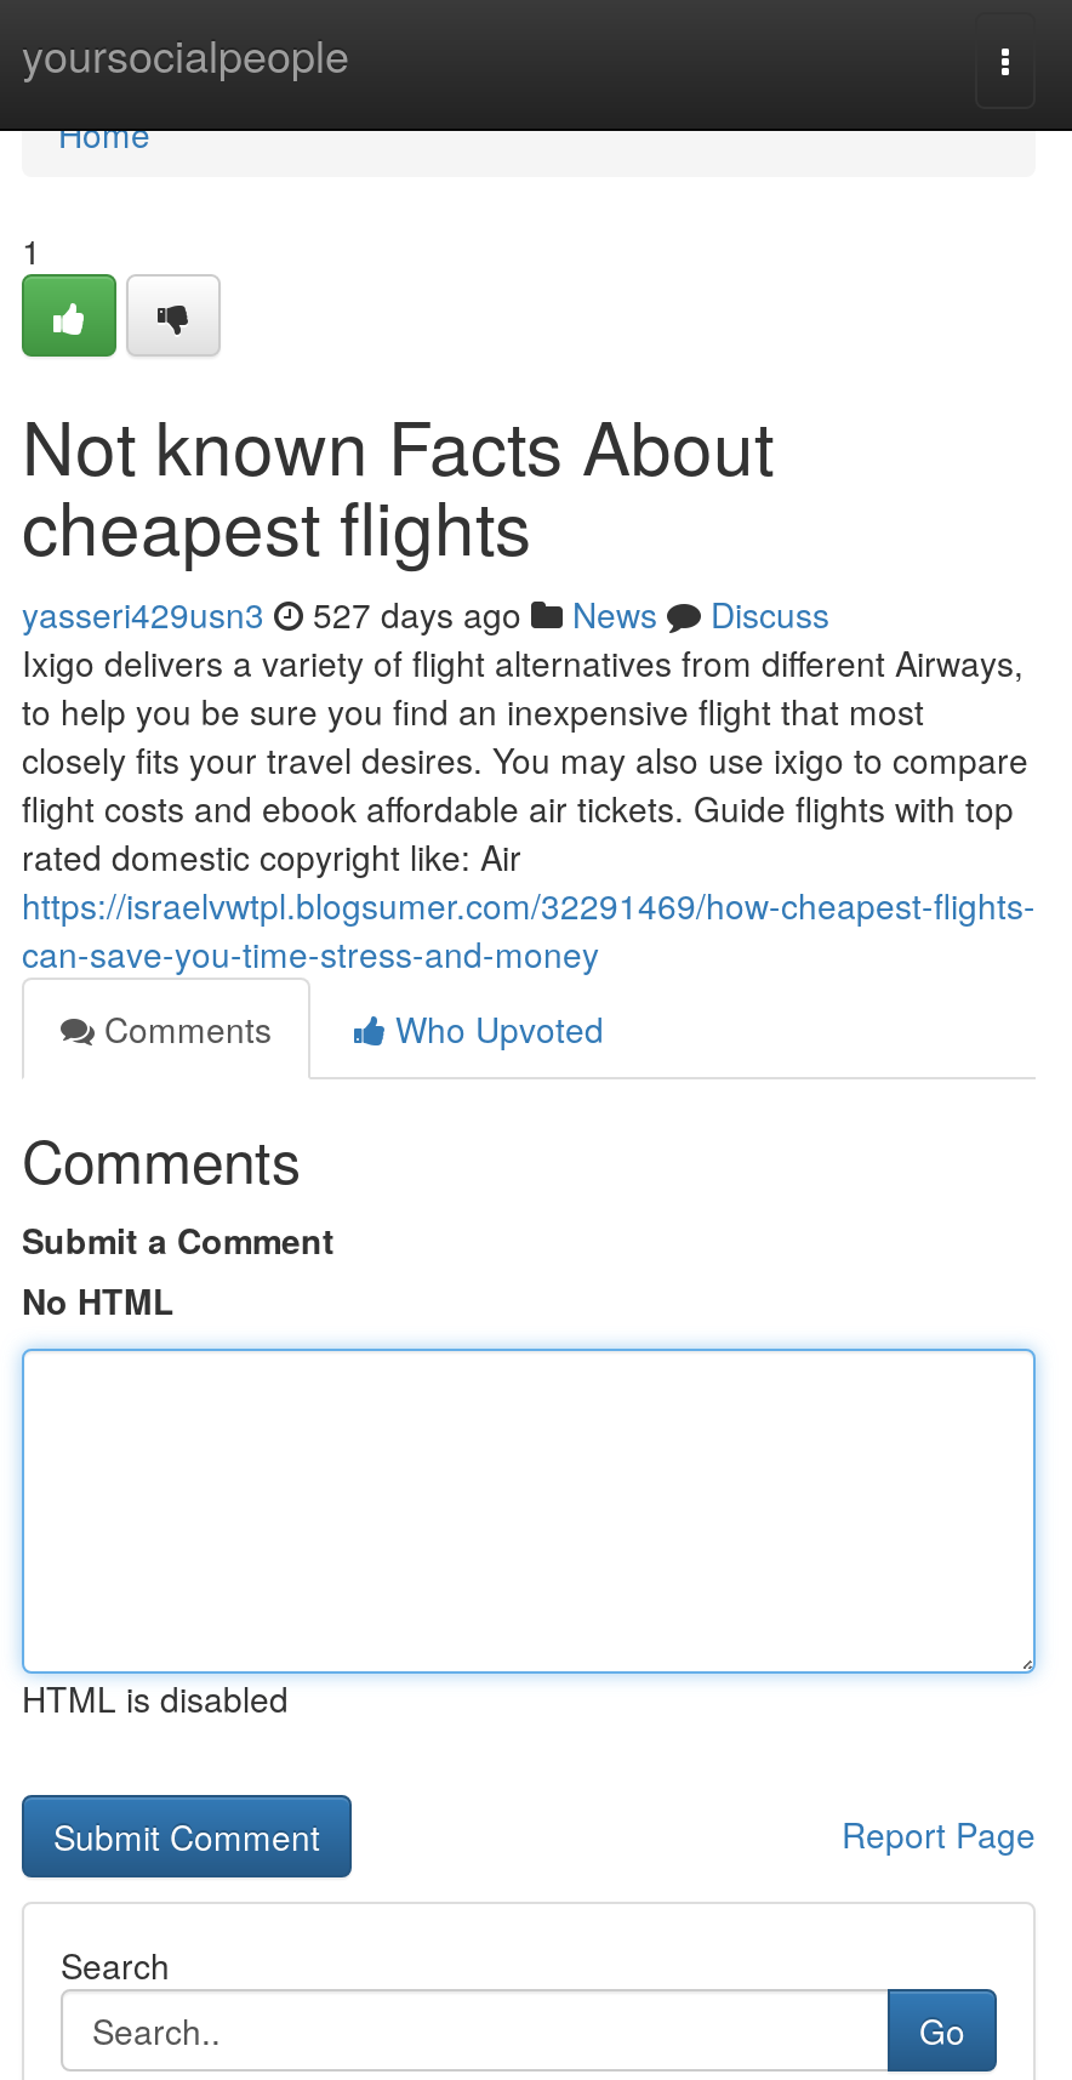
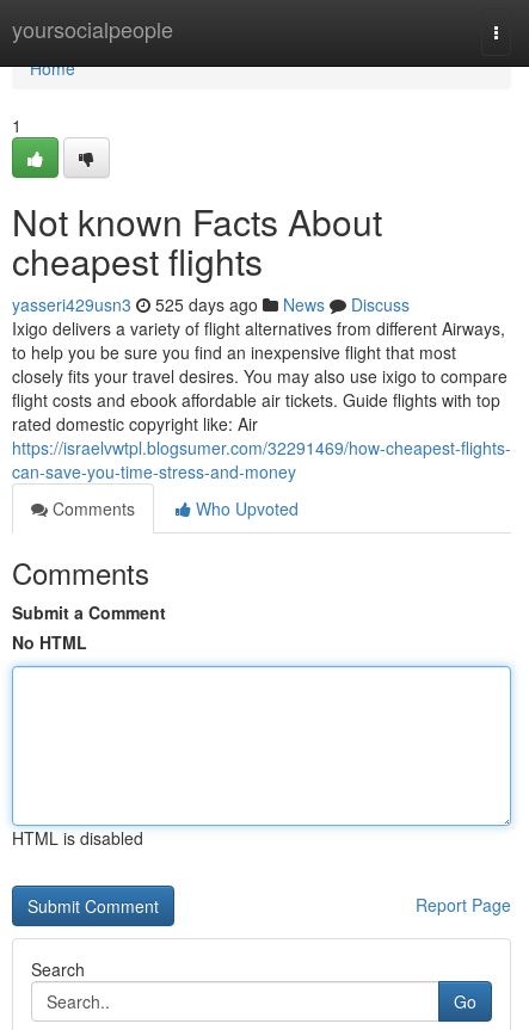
[22,589,829,638] yasseri429usn3 527 days ago News Discuss -> [12,292,410,316] yasseri429usn3 525 days ago News Discuss

